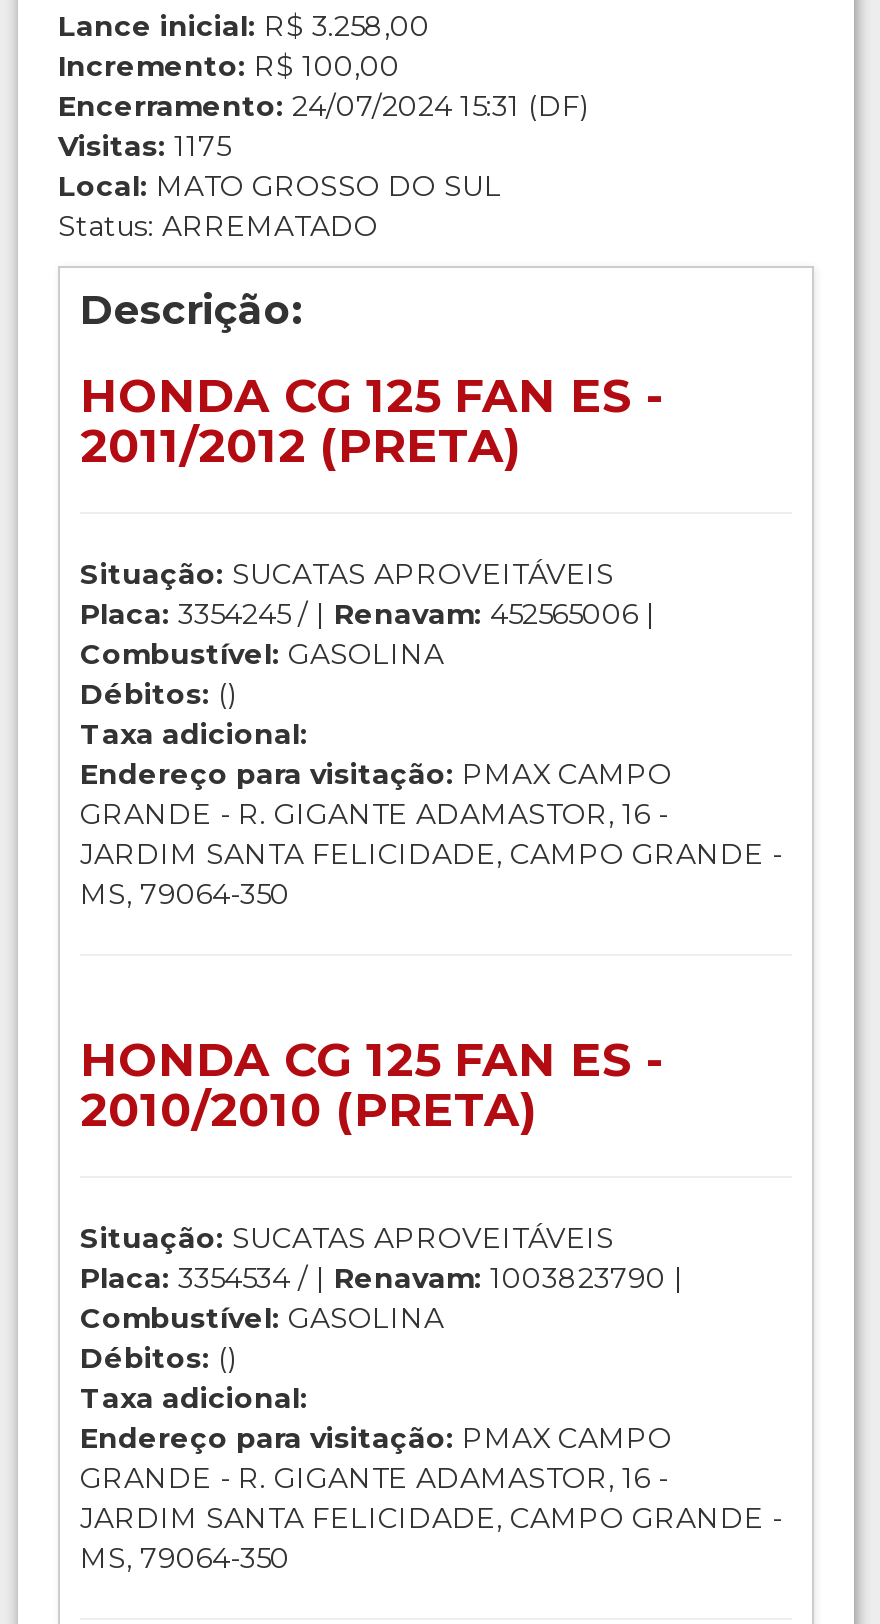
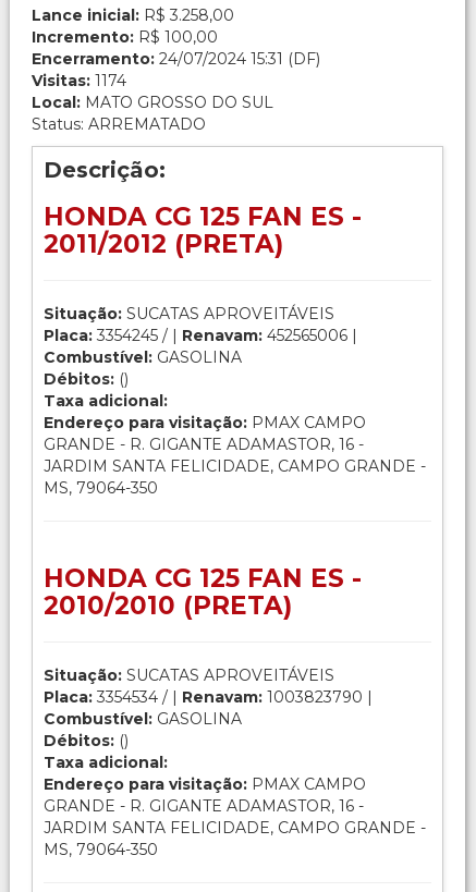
[58,129,230,165] Visitas: 1175 -> [32,71,126,91] Visitas: 1174

